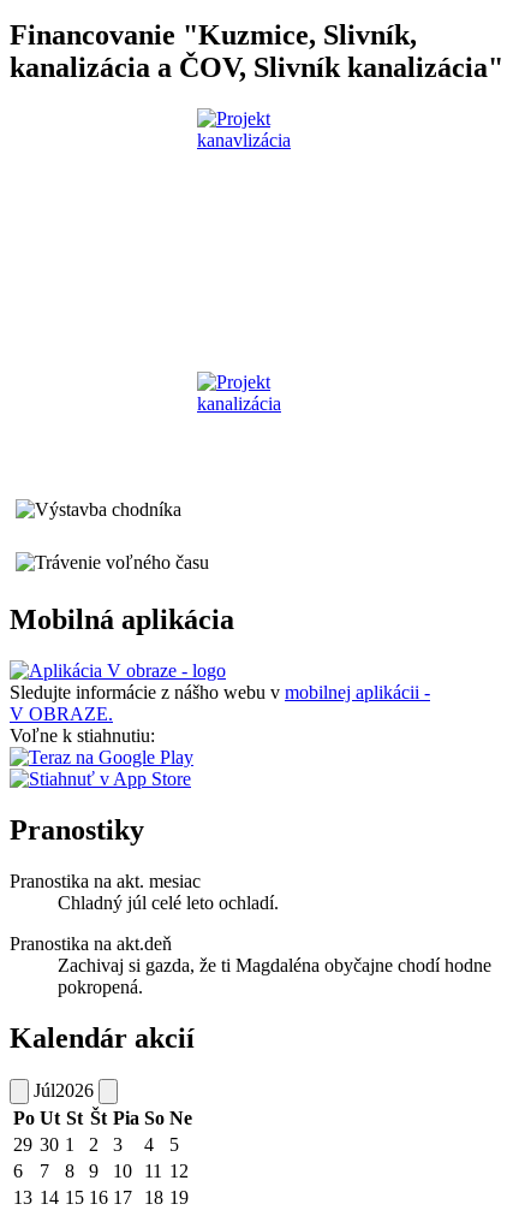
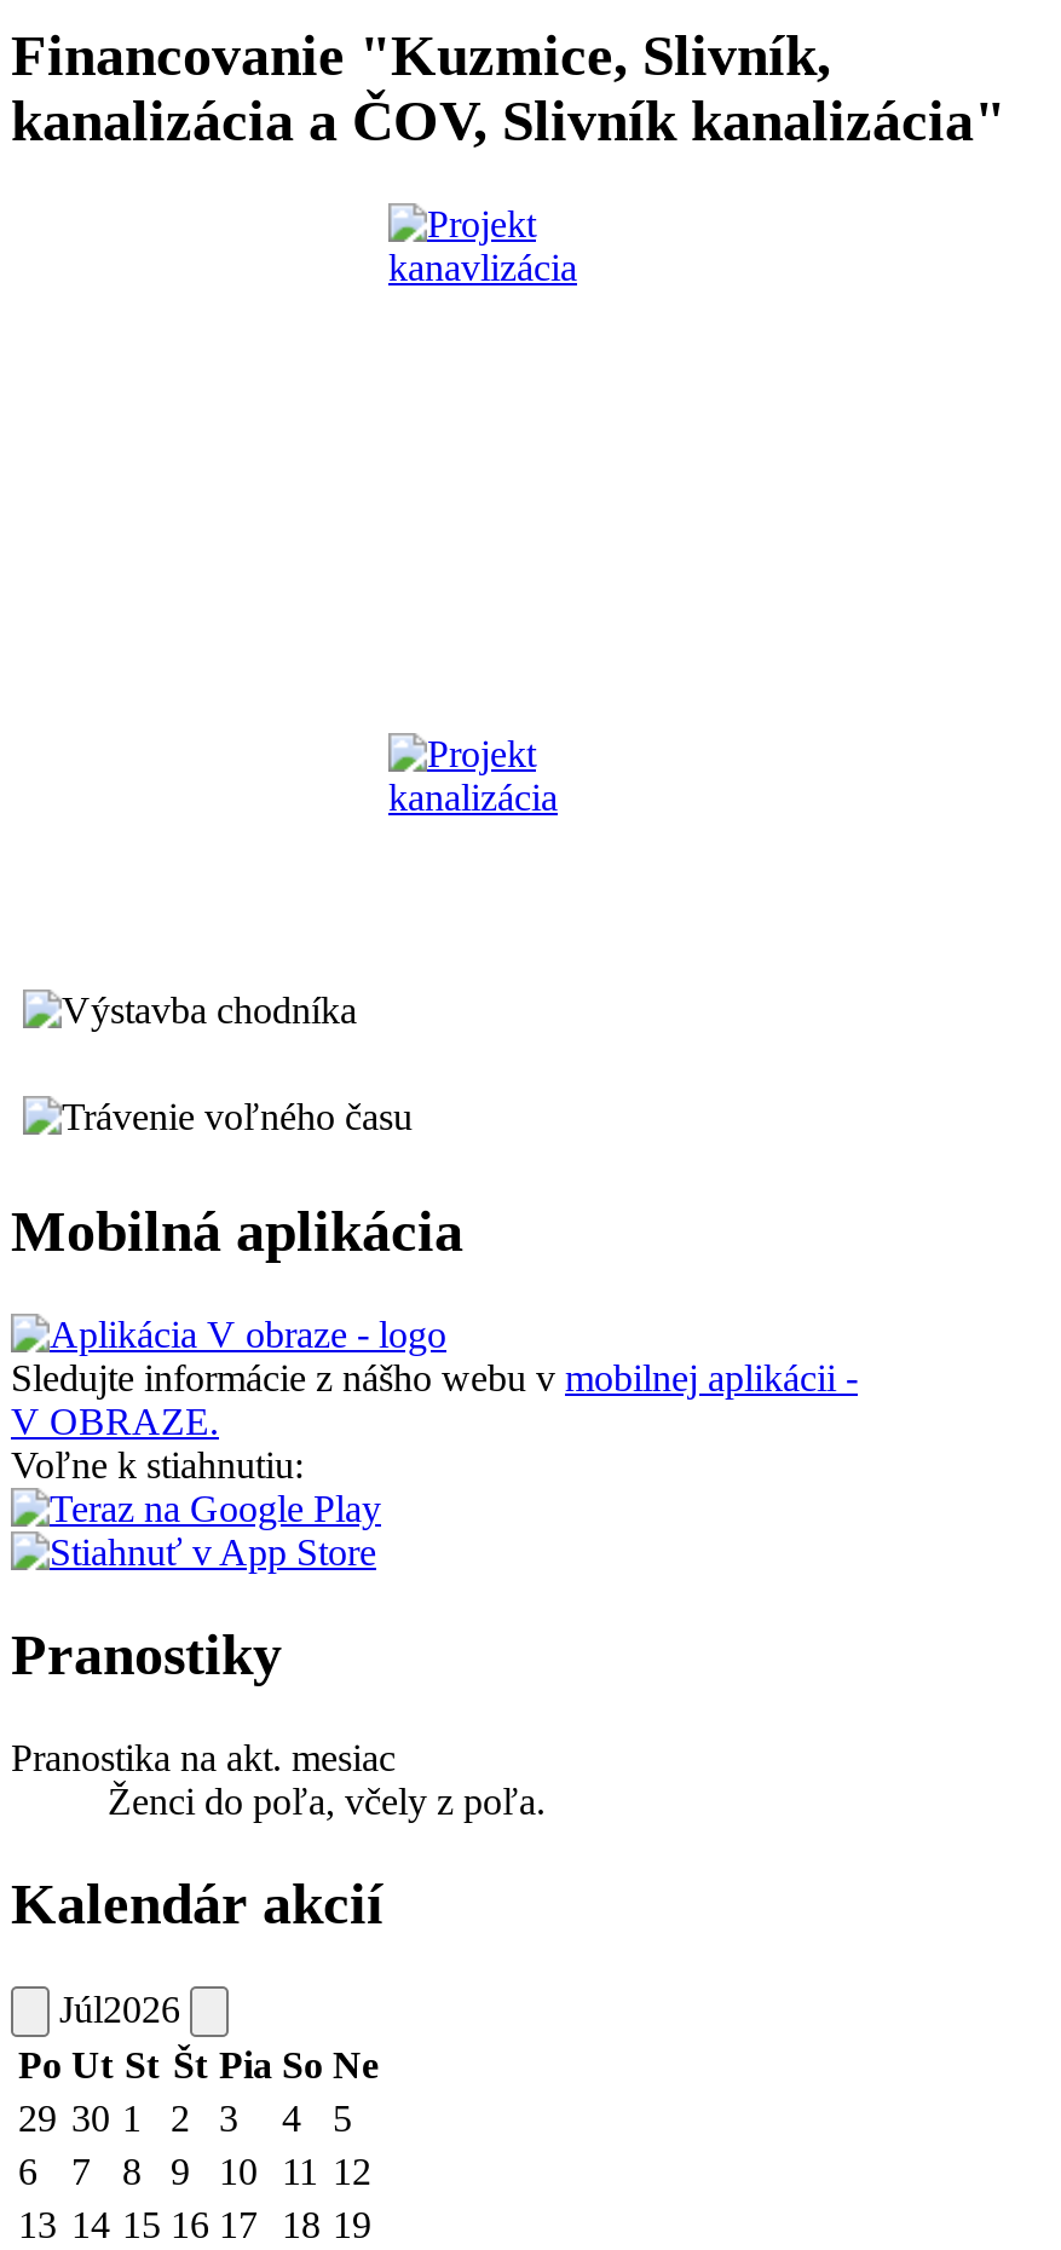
[10,892,491,997] Chladný júl celé leto ochladí. | Pranostika na akt.deň | Zachivaj si gazda, že ti Magdaléna obyčajne chodí hodne | pokropená. -> [108,1780,546,1821] Ženci do poľa, včely z poľa.

